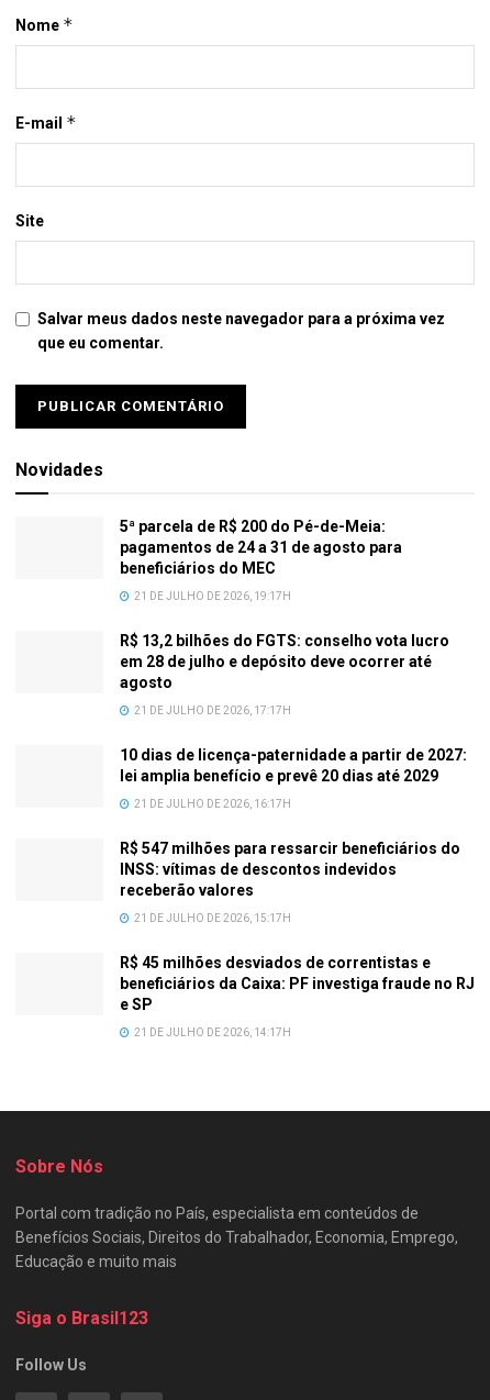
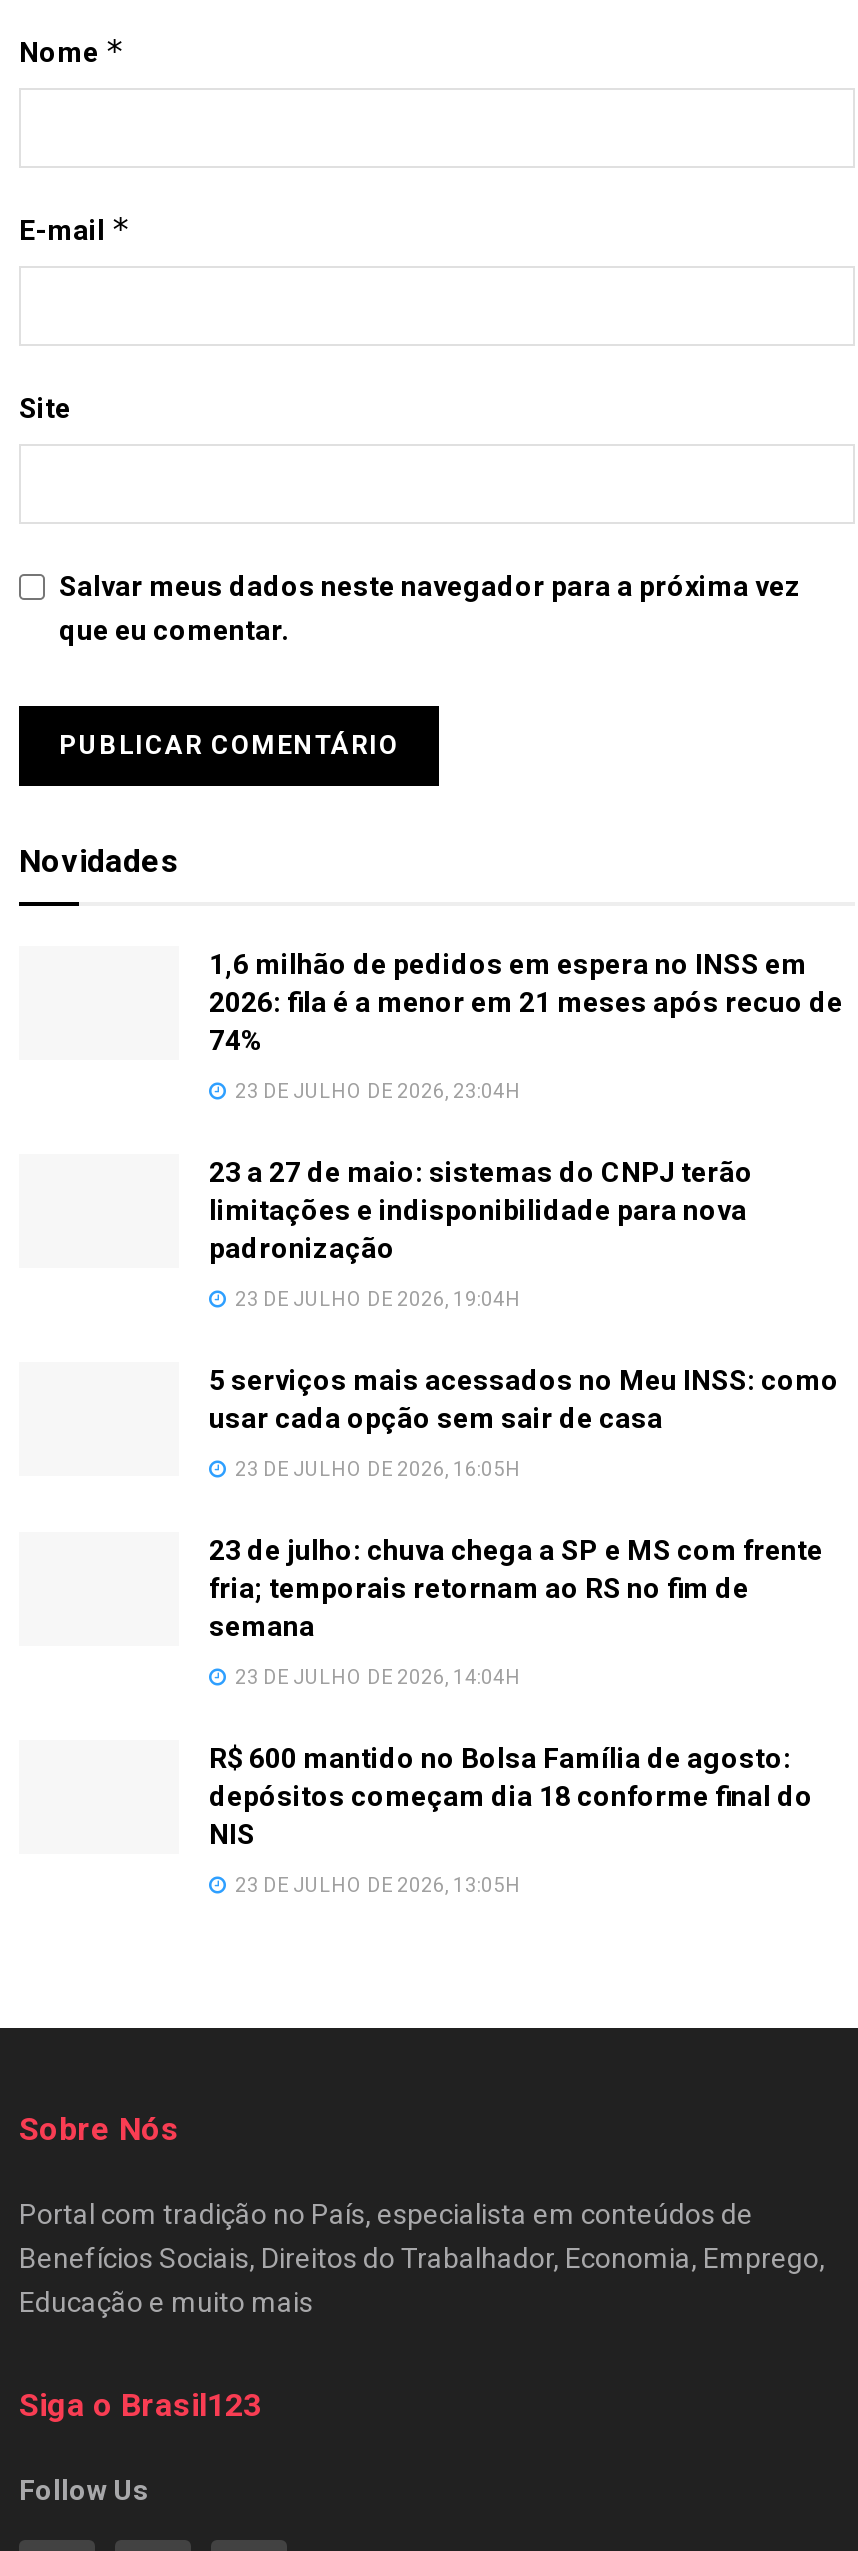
[120,518,402,577] 5ª parcela de R$ 200 do Pé-de-Meia: | pagamentos de 24 a 31 de agosto para | beneficiários do MEC -> [209,948,843,1056] 1,6 milhão de pedidos em espera no INSS em | 2026: fila é a menor em 21 meses após recuo de | 74%
[132,590,291,602] 21 DE JULHO DE 2026, 19:17H -> [231,1080,521,1102] 23 DE JULHO DE 2026, 23:04H
[120,632,449,691] R$ 13,2 bilhões do FGTS: conselho vota lucro | em 28 de julho e depósito deve ocorrer até | agosto -> [209,1156,753,1264] 23 a 27 de maio: sistemas do CNPJ terão | limitações e indisponibilidade para nova | padronização
[132,705,291,717] 21 DE JULHO DE 2026, 17:17H -> [231,1288,521,1310] 23 DE JULHO DE 2026, 19:04H
[120,746,467,785] 10 dias de licença-paternidade a partir de 2027: | lei amplia benefício e prevê 20 dias até 2029 -> [209,1364,839,1434] 5 serviços mais acessados no Meu INSS: como | usar cada opção sem sair de casa
[132,798,291,810] 21 DE JULHO DE 2026, 16:17H -> [231,1458,521,1480] 23 DE JULHO DE 2026, 16:05H
[120,840,460,899] R$ 547 milhões para ressarcir beneficiários do | INSS: vítimas de descontos indevidos | receberão valores -> [209,1534,823,1642] 23 de julho: chuva chega a SP e MS com frente | fria; temporais retornam ao RS no fim de | semana
[132,912,291,924] 21 DE JULHO DE 2026, 15:17H -> [231,1666,521,1688] 23 DE JULHO DE 2026, 14:04H
[120,954,475,1013] R$ 45 milhões desviados de correntistas e | beneficiários da Caixa: PF investiga fraude no RJ | e SP -> [209,1742,813,1850] R$ 600 mantido no Bolsa Família de agosto: | depósitos começam dia 18 conforme final do | NIS
[132,1027,291,1039] 21 DE JULHO DE 2026, 14:17H -> [231,1874,521,1896] 23 DE JULHO DE 2026, 13:05H

